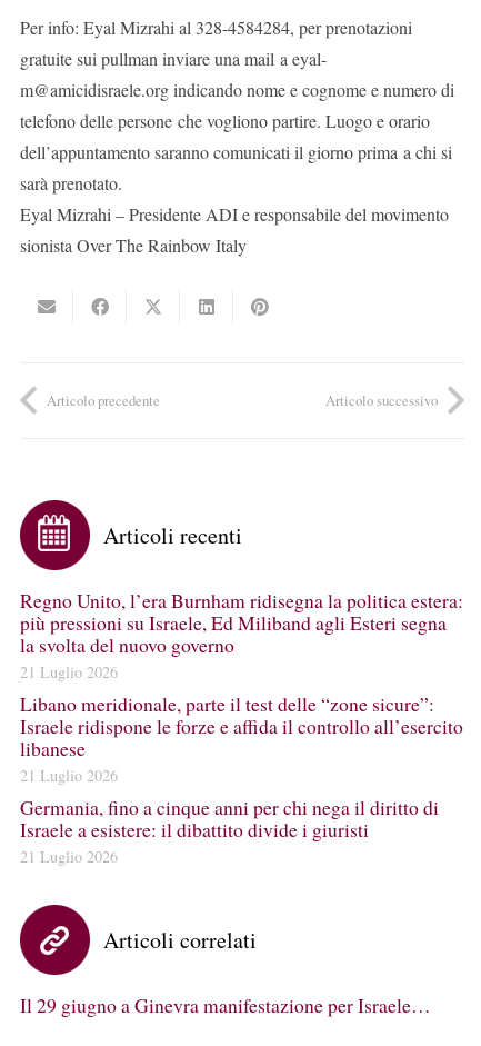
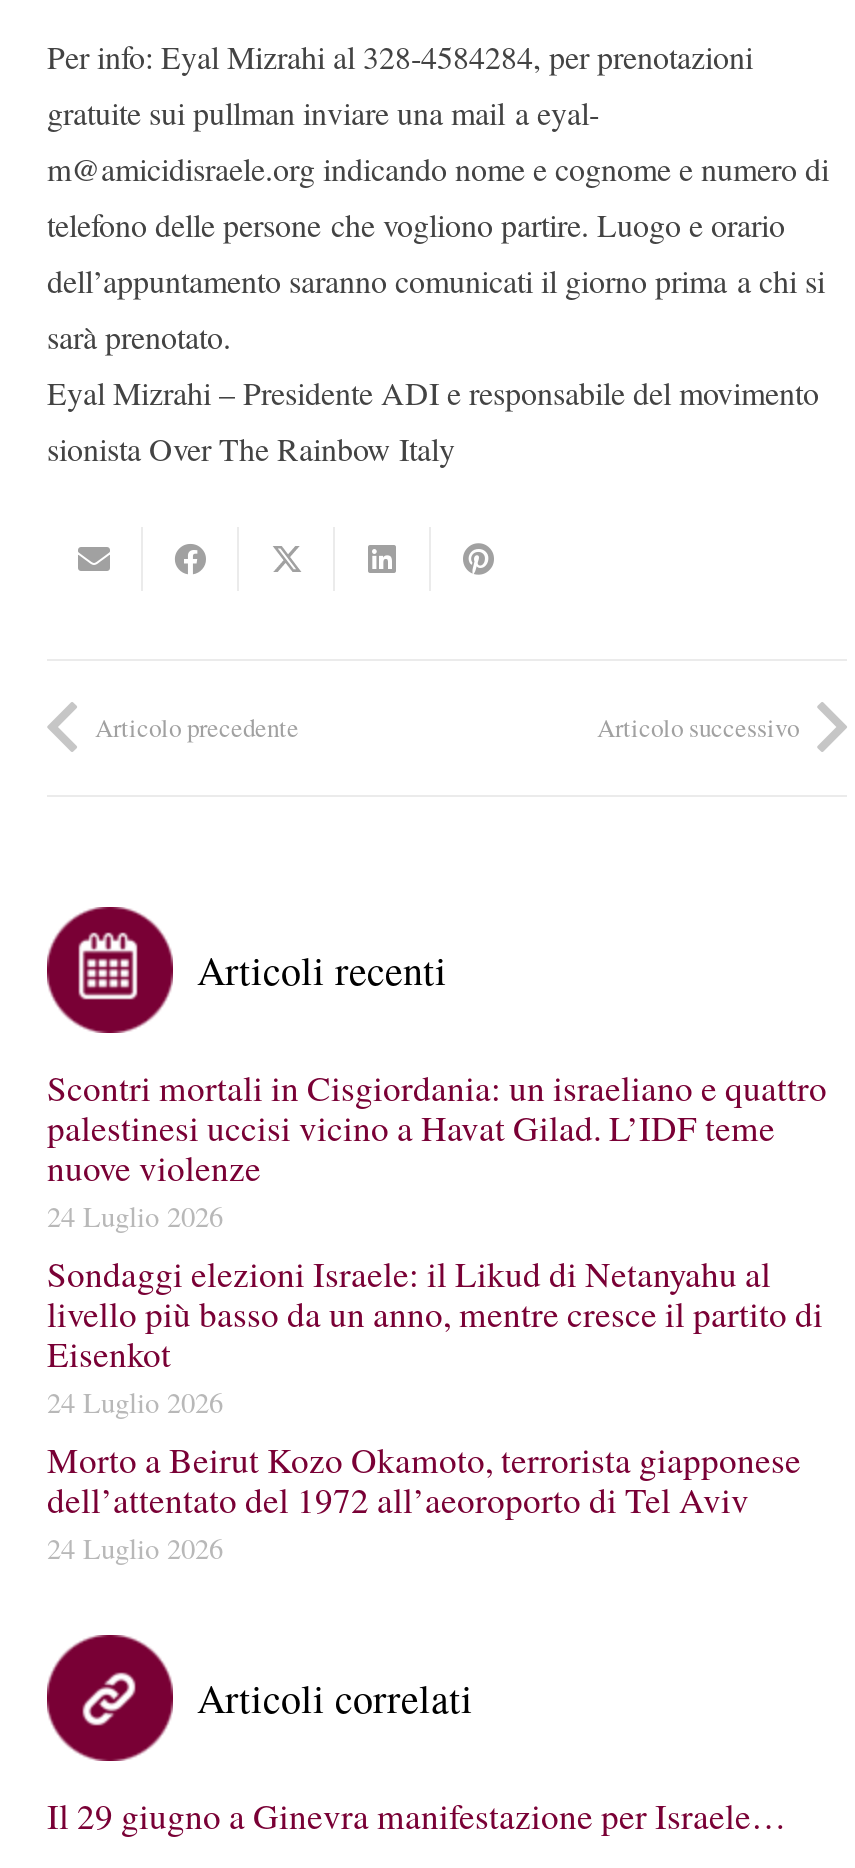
[20,587,463,867] Regno Unito, l’era Burnham ridisegna la politica estera: | più pressioni su Israele, Ed Miliband agli Esteri segna | la svolta del nuovo governo | 21 Luglio 2026 | Libano meridionale, parte il test delle “zone sicure”: | Israele ridispone le forze e affida il controllo all’esercito | libanese | 21 Luglio 2026 | Germania, fino a cinque anni per chi nega il diritto di | Israele a esistere: il dibattito divide i giuristi | 21 Luglio 2026 -> [47,1064,827,1568] Scontri mortali in Cisgiordania: un israeliano e quattro | palestinesi uccisi vicino a Havat Gilad. L’IDF teme | nuove violenze | 24 Luglio 2026 | Sondaggi elezioni Israele: il Likud di Netanyahu al | livello più basso da un anno, mentre cresce il partito di | Eisenkot | 24 Luglio 2026 | Morto a Beirut Kozo Okamoto, terrorista giapponese | dell’attentato del 1972 all’aeoroporto di Tel Aviv | 24 Luglio 2026

